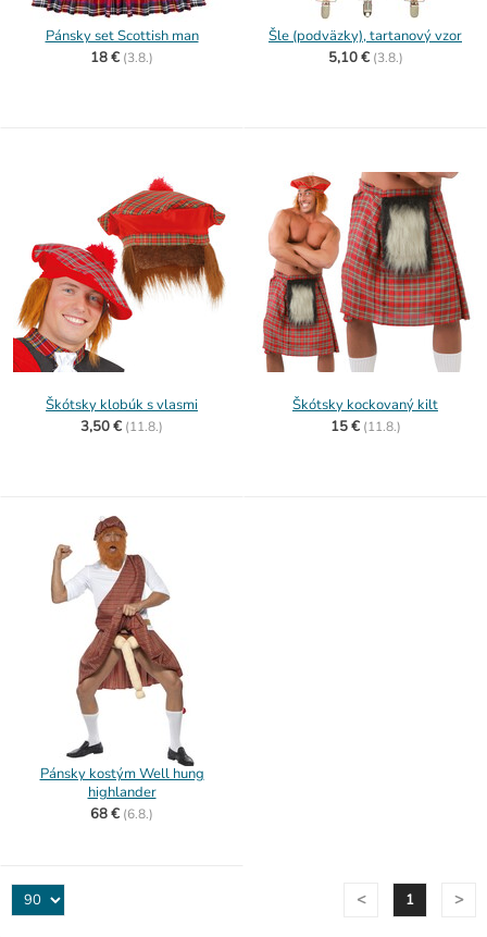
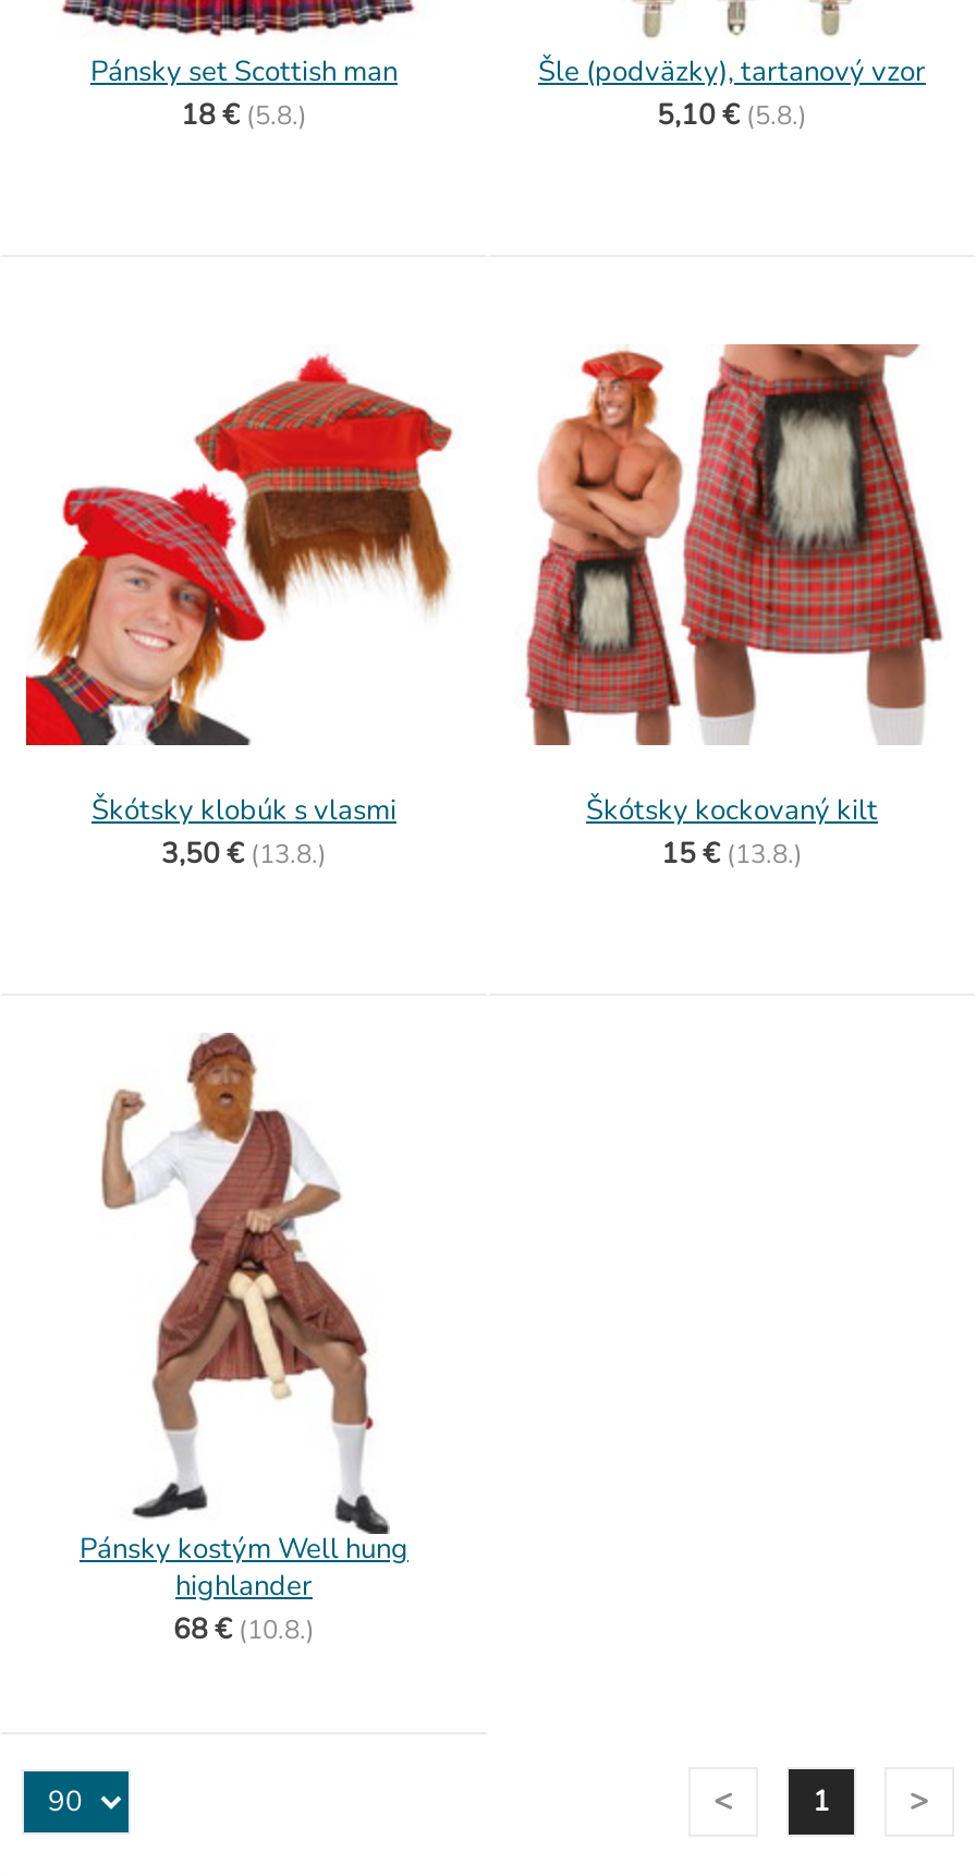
[90,48,153,67] 18 € (3.8.) -> [181,96,307,135] 18 € (5.8.)
[328,48,403,67] 5,10 € (3.8.) -> [657,96,807,135] 5,10 € (5.8.)
[80,417,163,436] 3,50 € (11.8.) -> [161,835,327,874] 3,50 € (13.8.)
[330,417,401,436] 15 € (11.8.) -> [661,835,803,874] 15 € (13.8.)
[90,804,153,824] 68 € (6.8.) -> [173,1610,315,1649] 68 € (10.8.)

